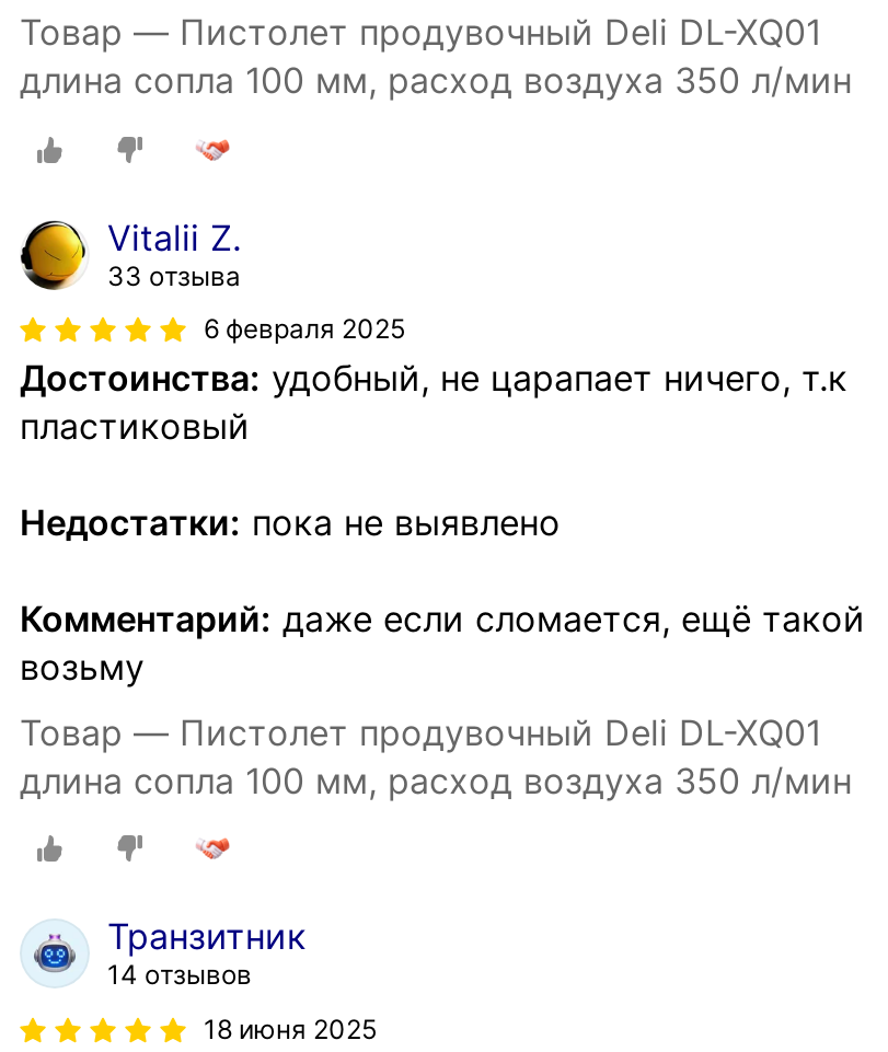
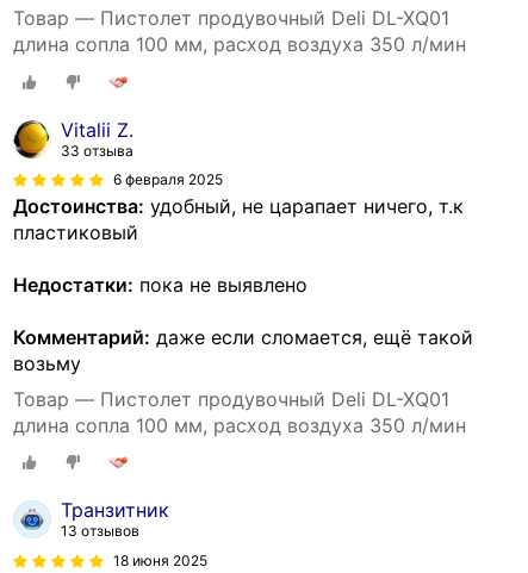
[107,959,252,992] 14 отзывов -> [61,522,139,540] 13 отзывов

